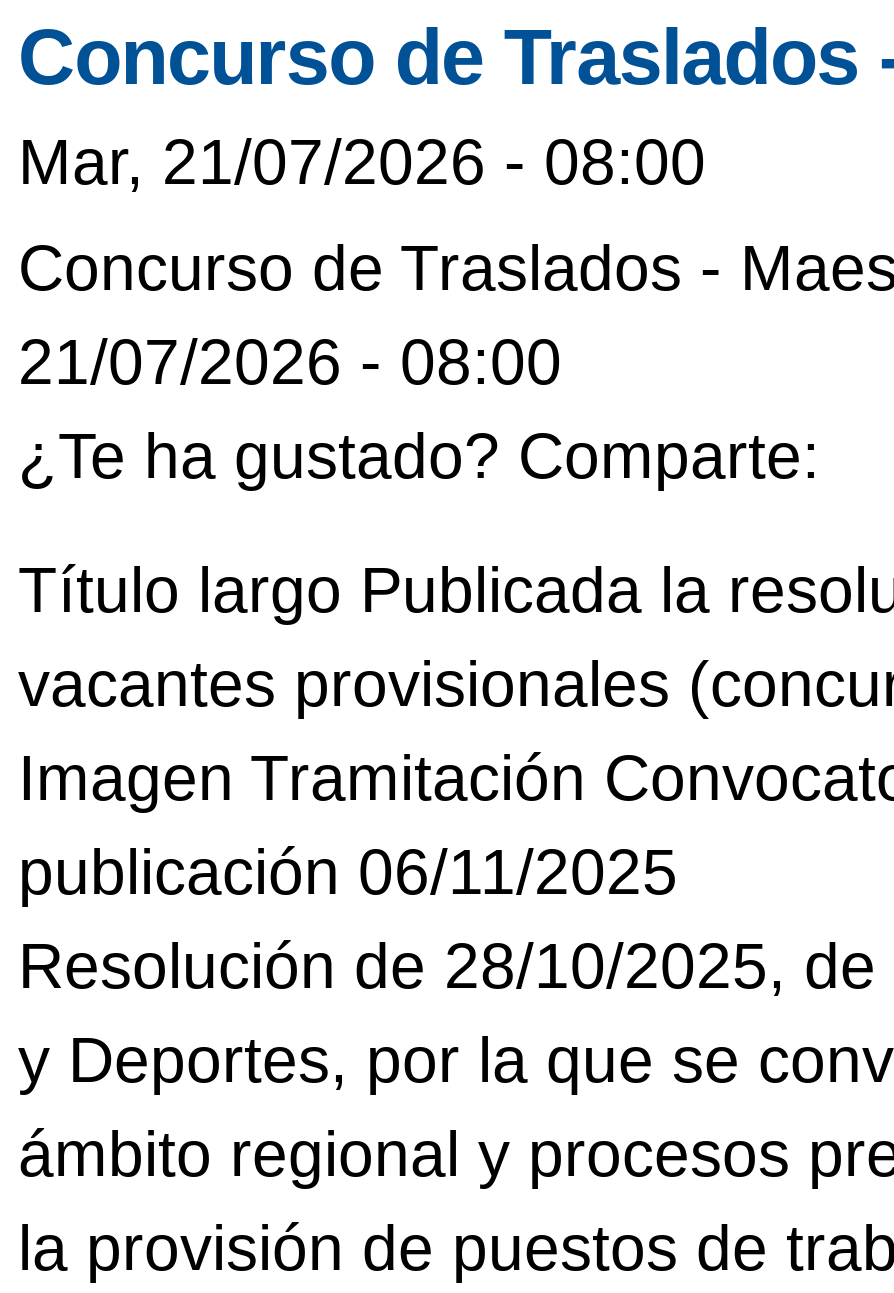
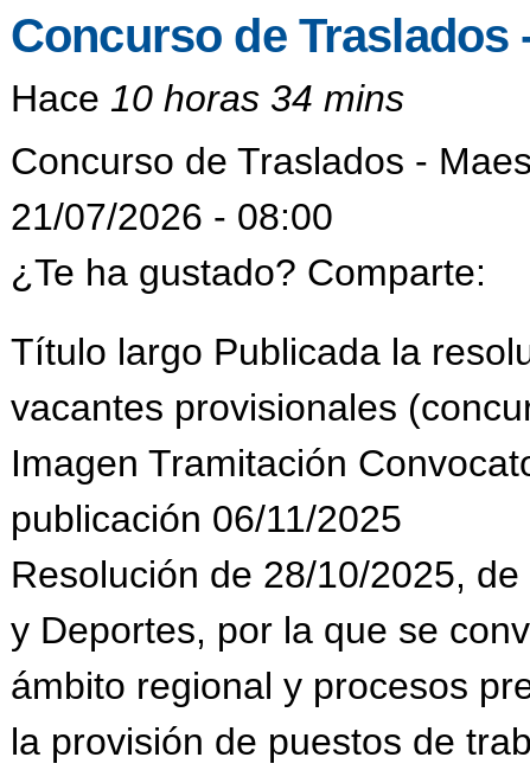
[18,125,706,197] Mar, 21/07/2026 - 08:00 -> [11,77,404,119] Hace 10 horas 34 mins

